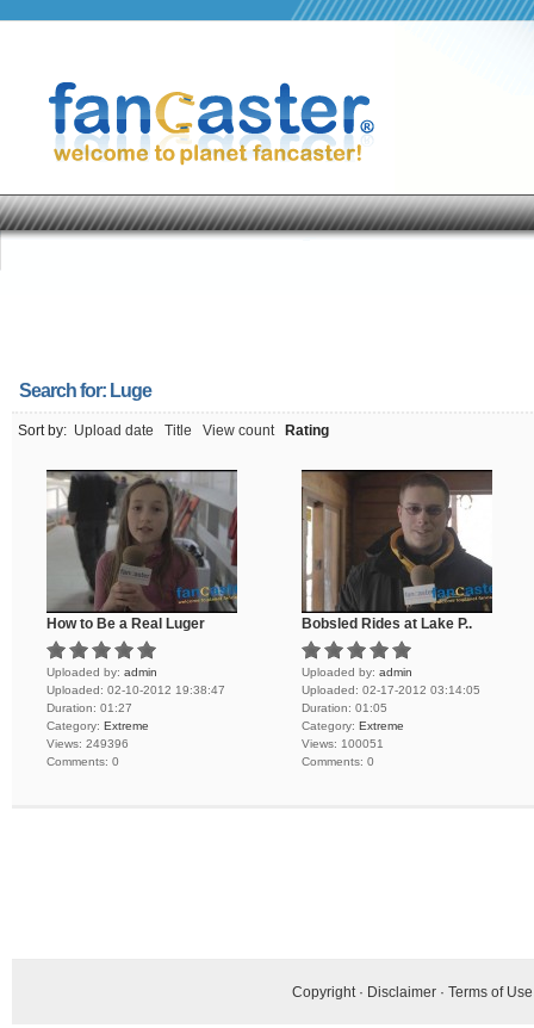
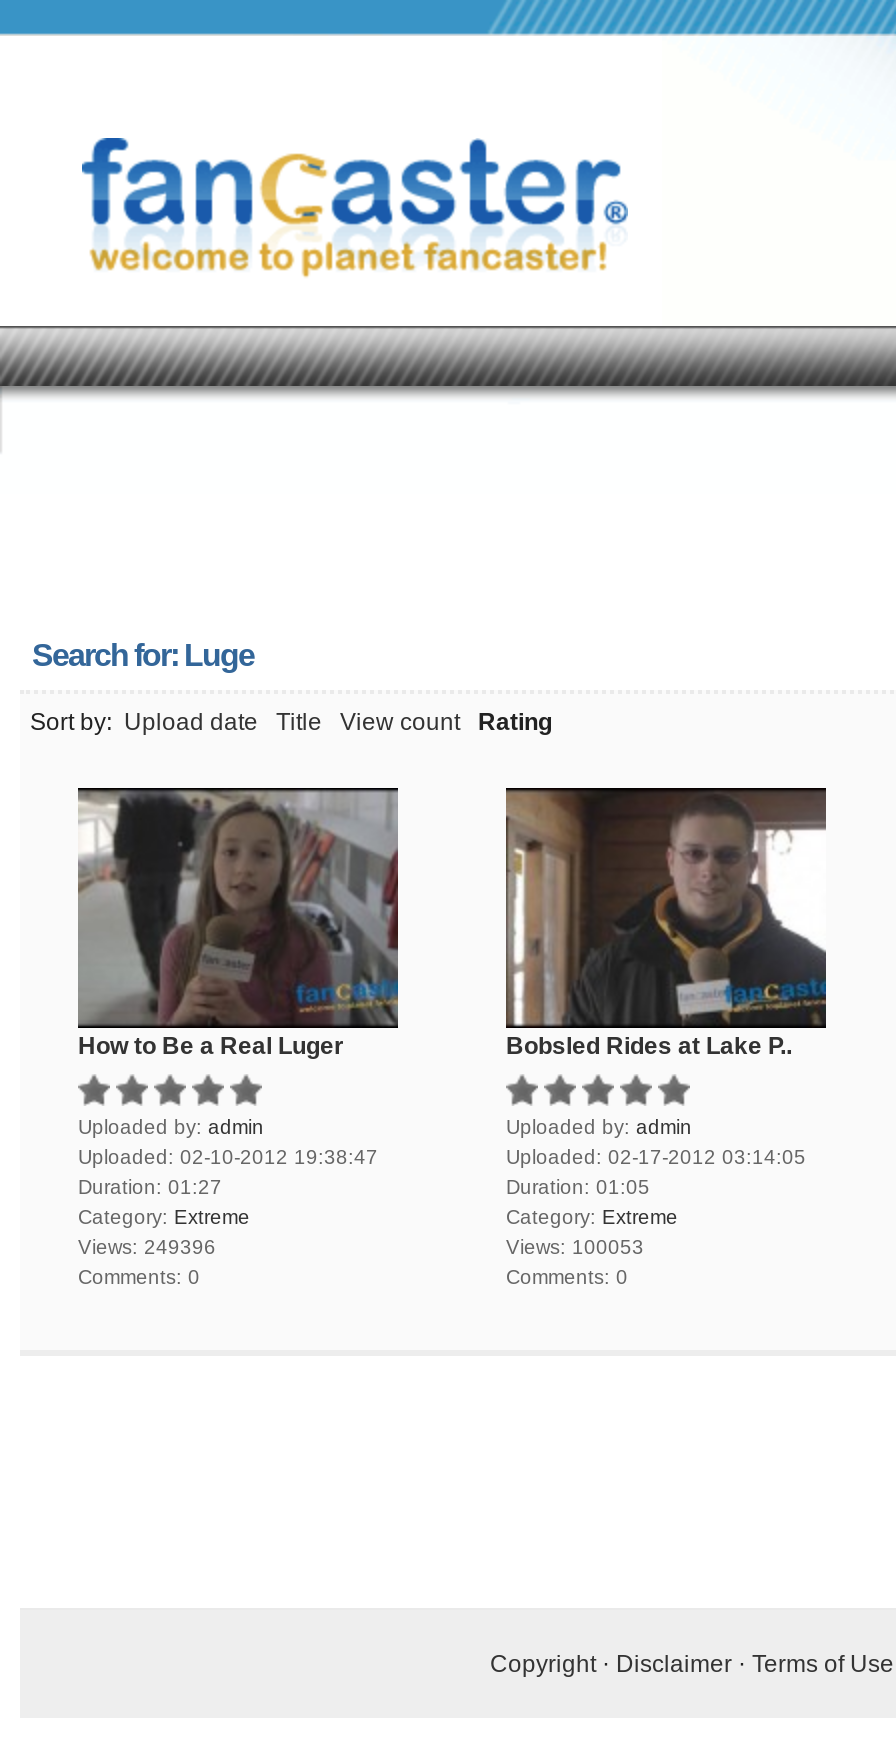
[302,737,384,750] Views: 100051 -> [506,1236,644,1258] Views: 100053

